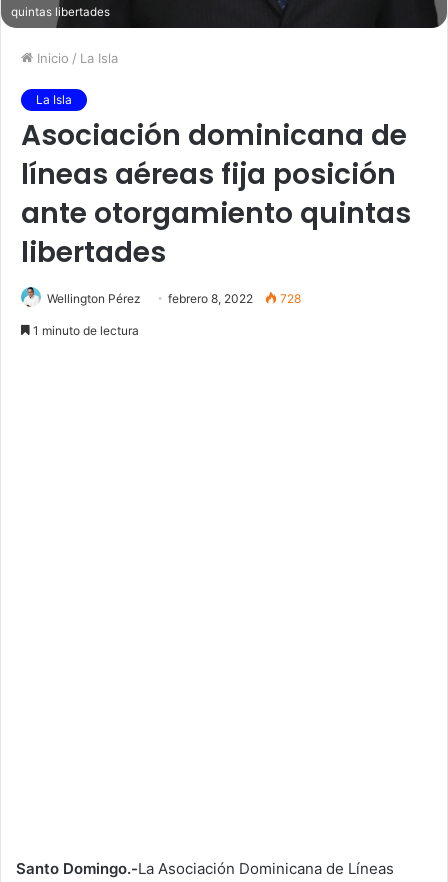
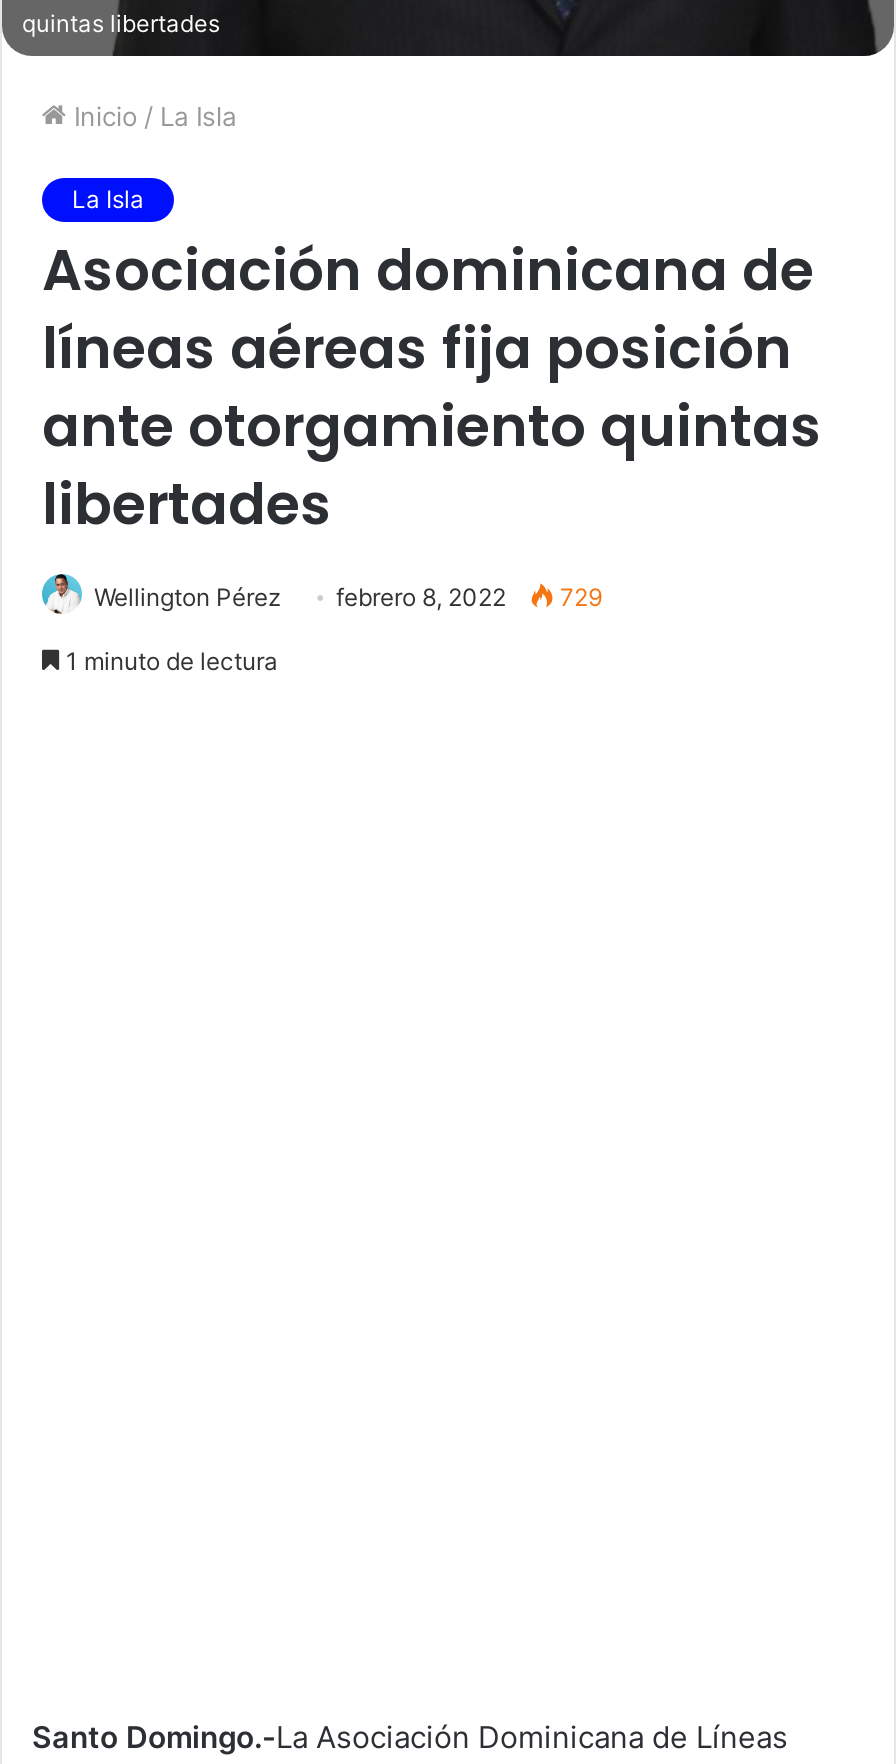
[47,291,301,306] Wellington Pérez febrero 8, 2022 728 -> [94,582,602,612] Wellington Pérez febrero 8, 2022 729

